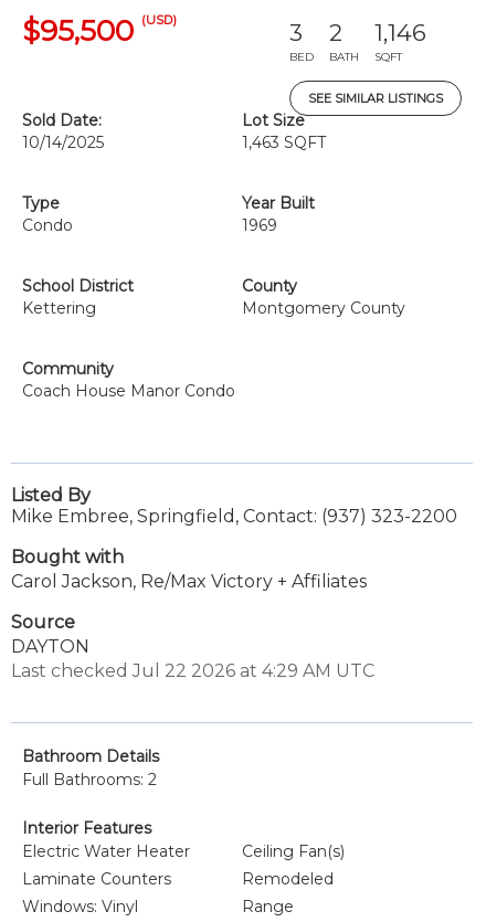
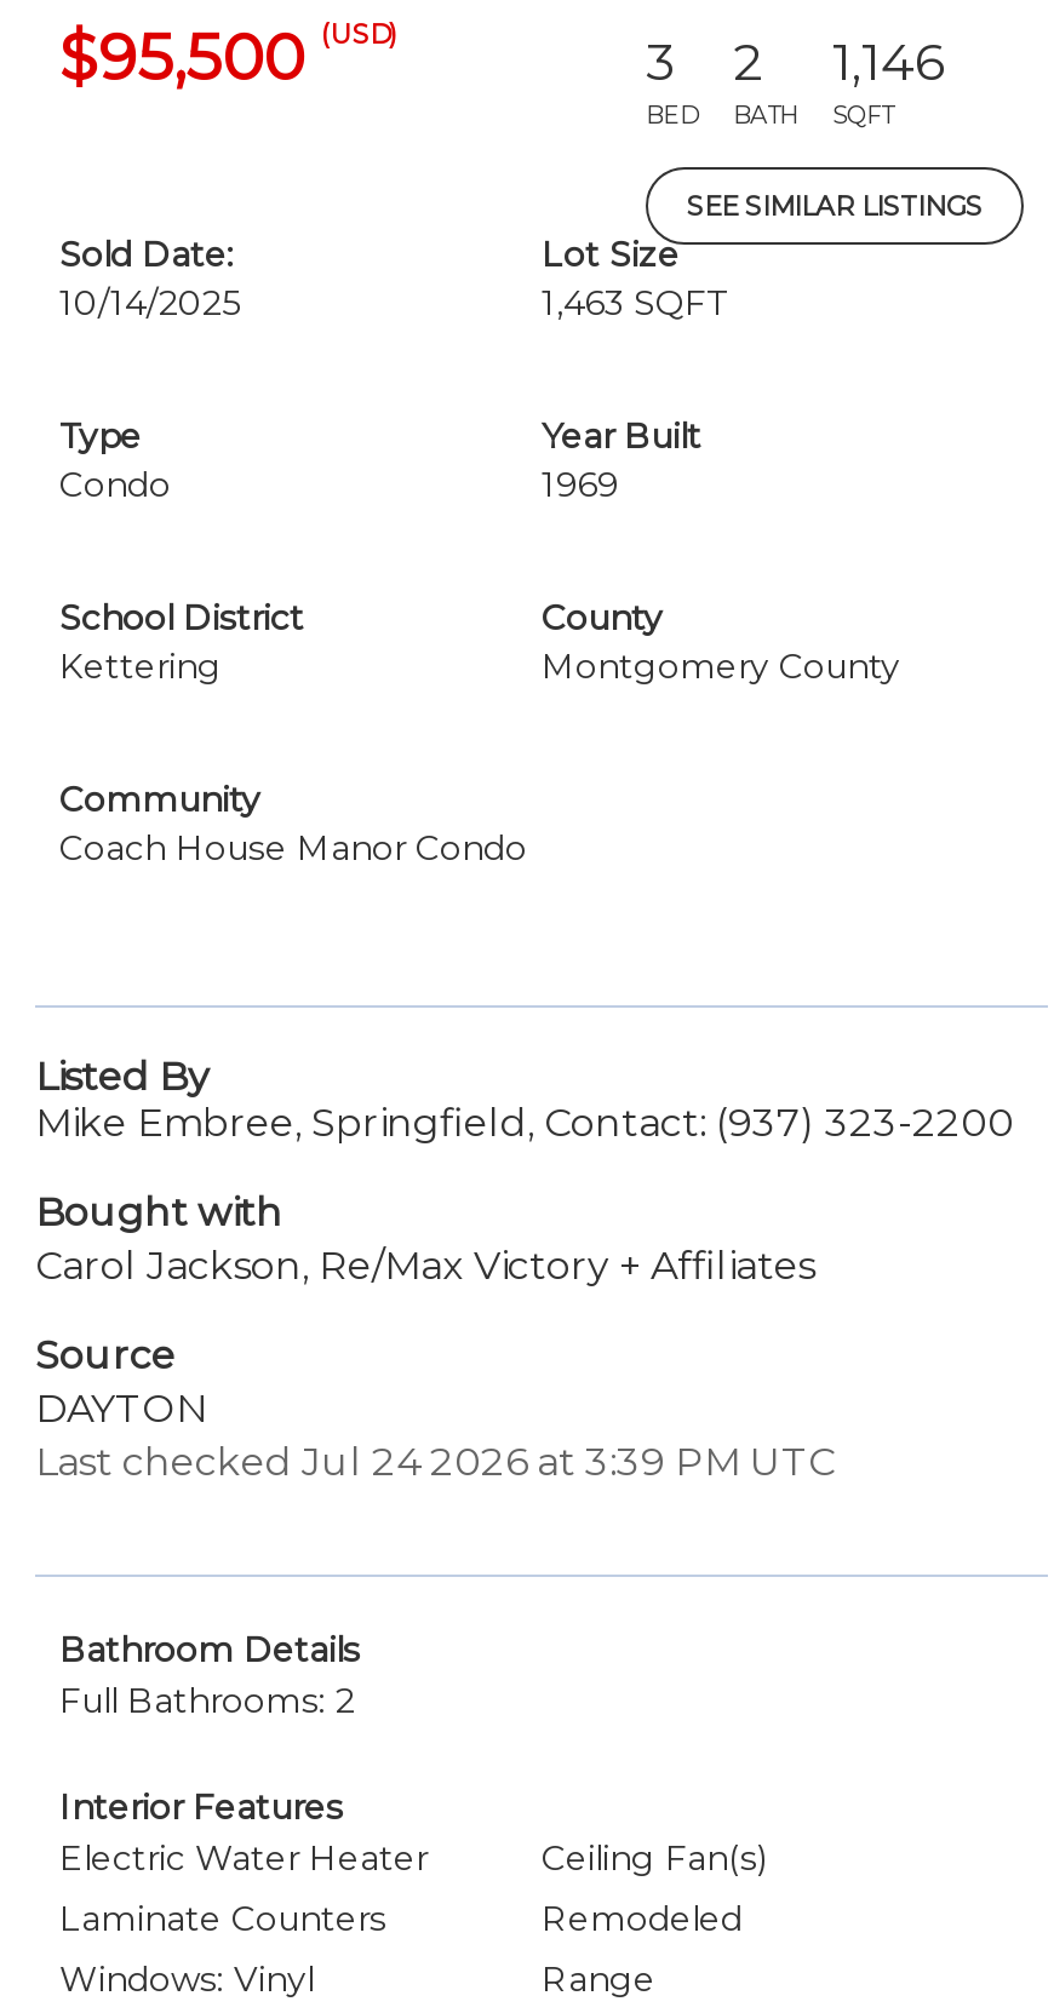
[11,660,374,681] Last checked Jul 22 2026 at 4:29 AM UTC -> [35,1439,835,1485] Last checked Jul 24 2026 at 3:39 PM UTC

